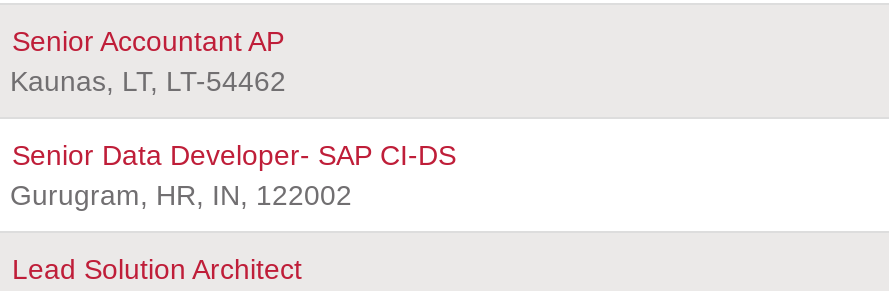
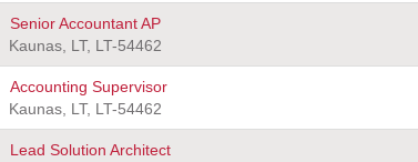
[10,139,456,211] Senior Data Developer- SAP CI-DS | Gurugram, HR, IN, 122002 -> [9,78,167,118] Accounting Supervisor | Kaunas, LT, LT-54462

